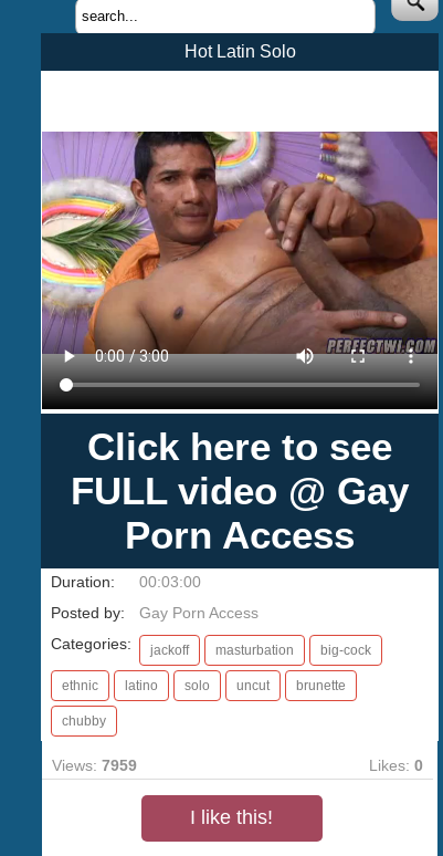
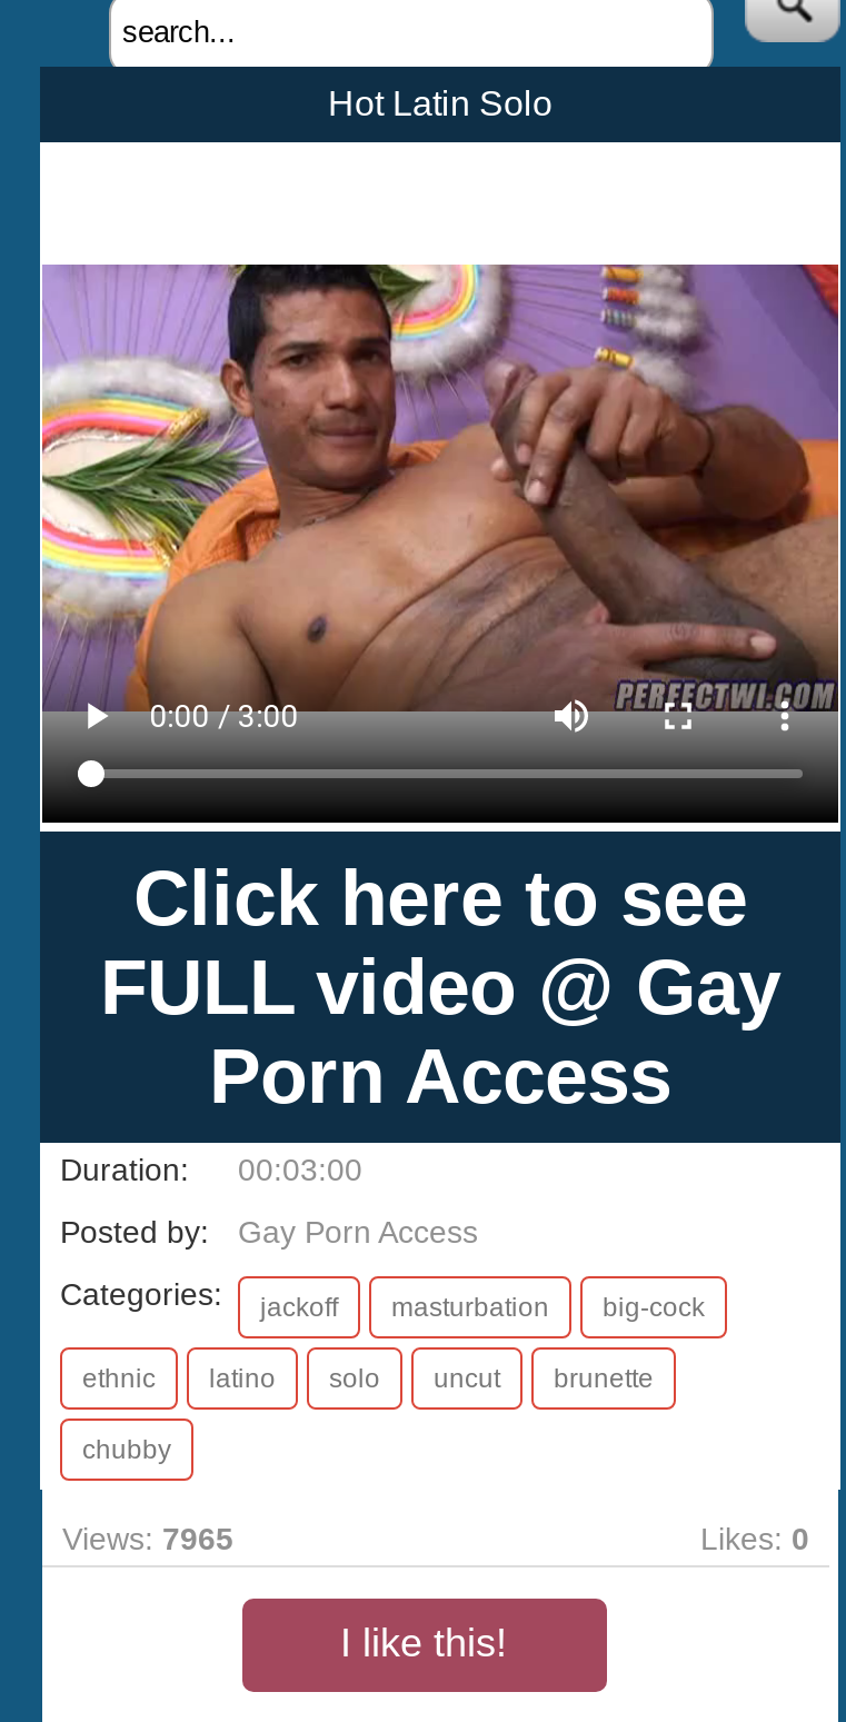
[52,756,137,774] Views: 7959 -> [62,1521,233,1556] Views: 7965

